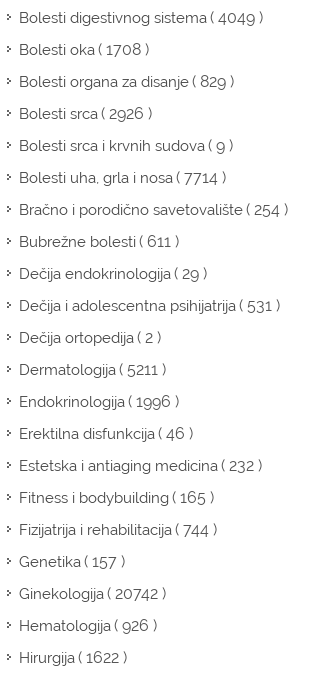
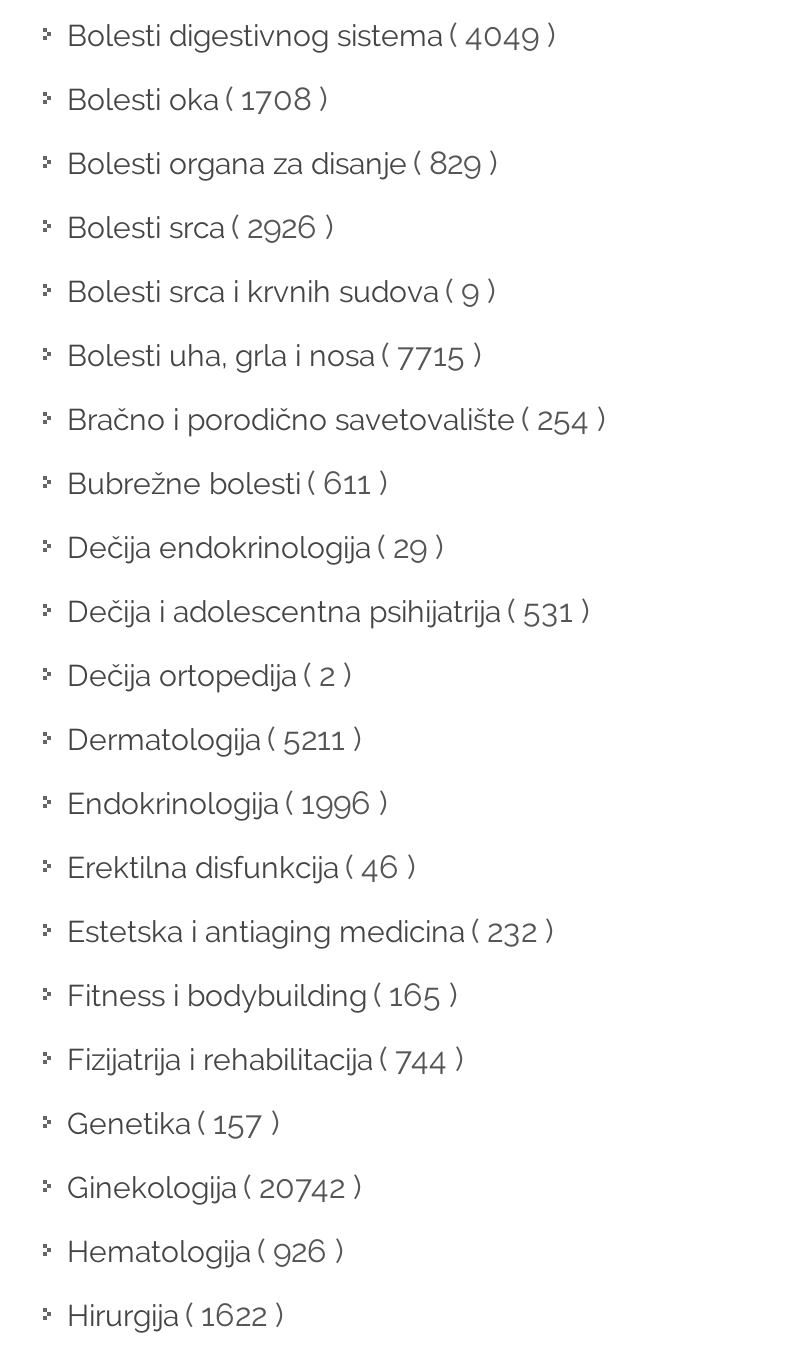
[19,168,226,187] Bolesti uha, grla i nosa ( 7714 ) -> [67,336,481,374] Bolesti uha, grla i nosa ( 7715 )

